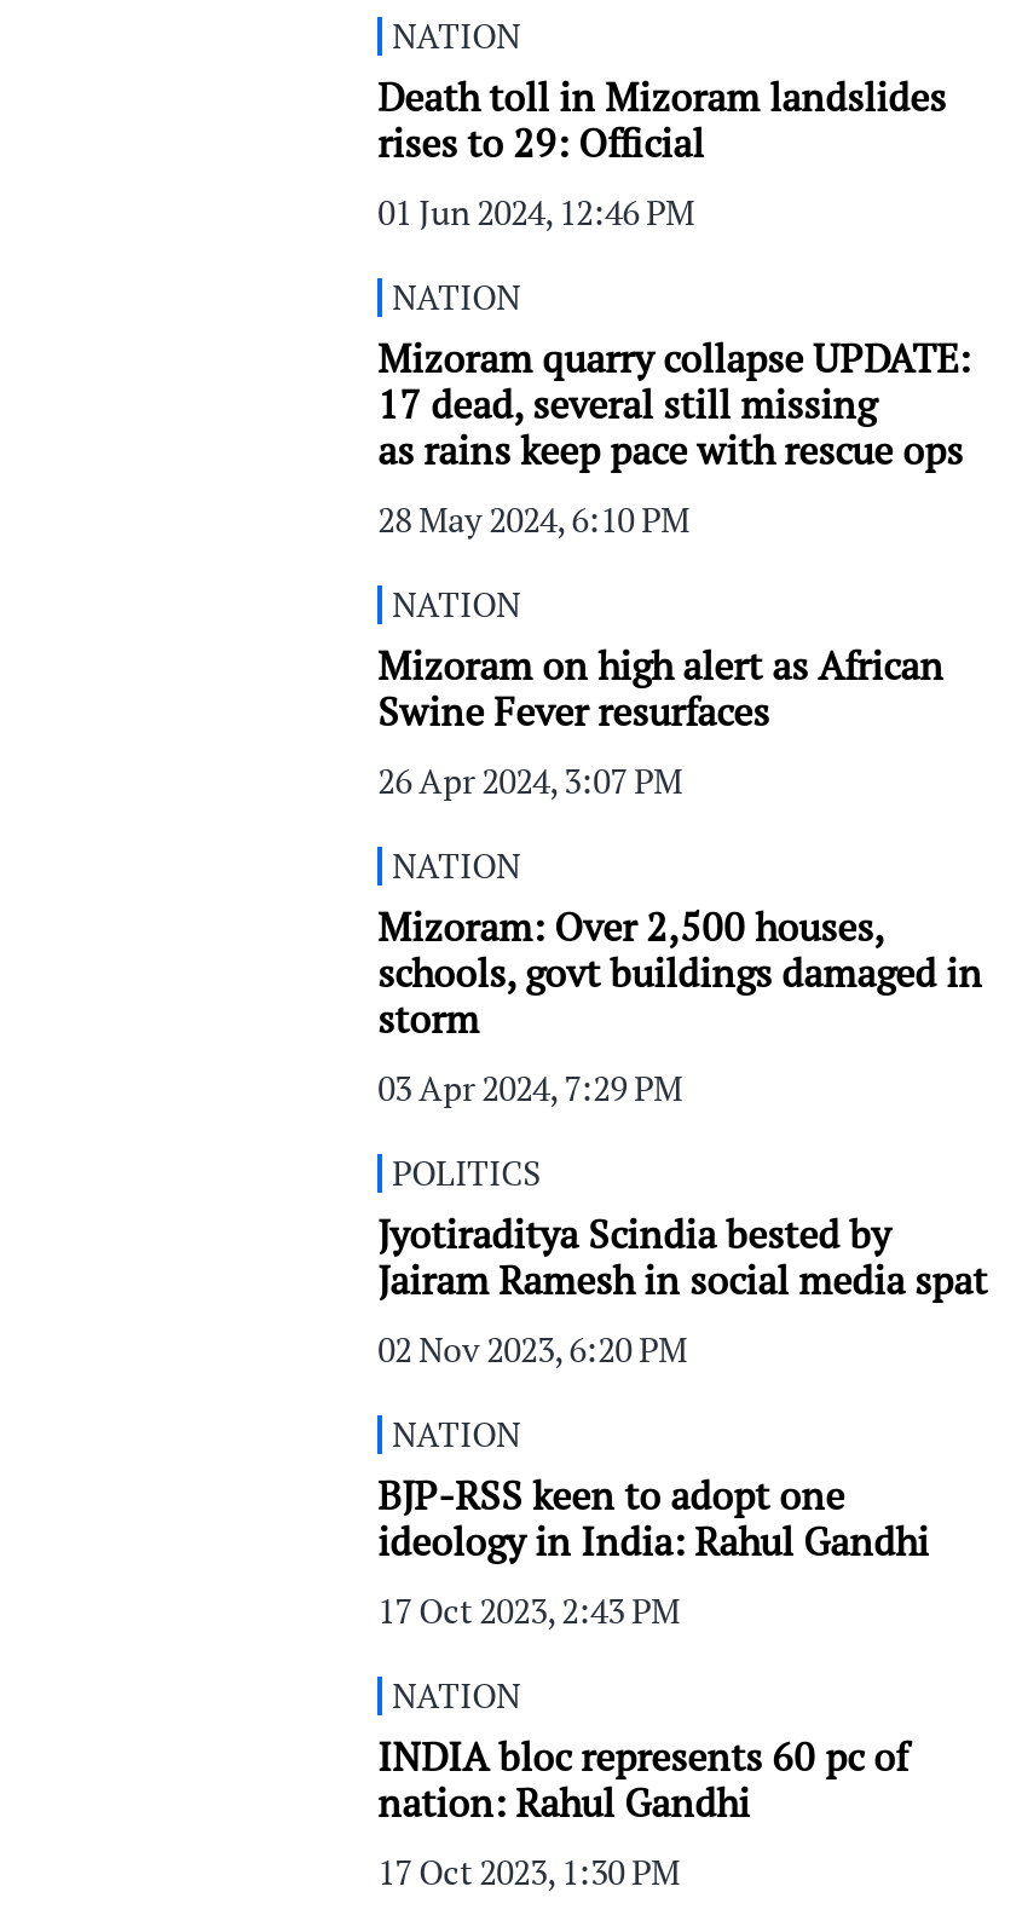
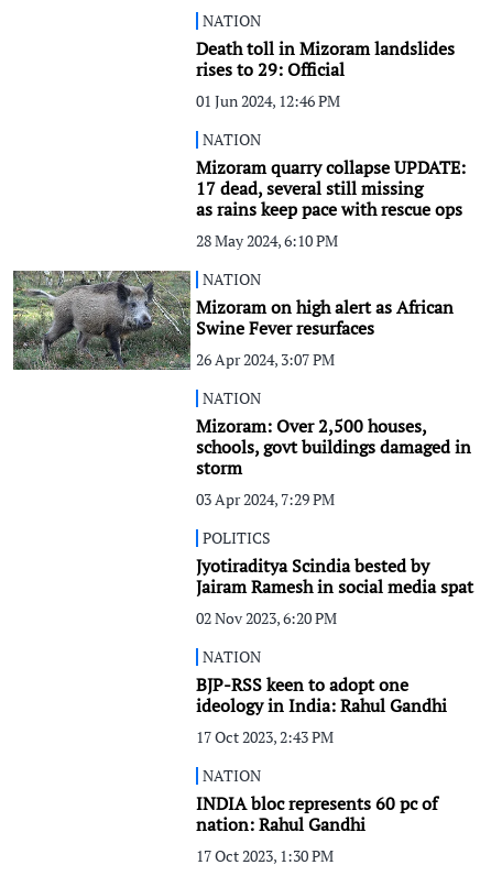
none -> [12,270,192,371] [image]

